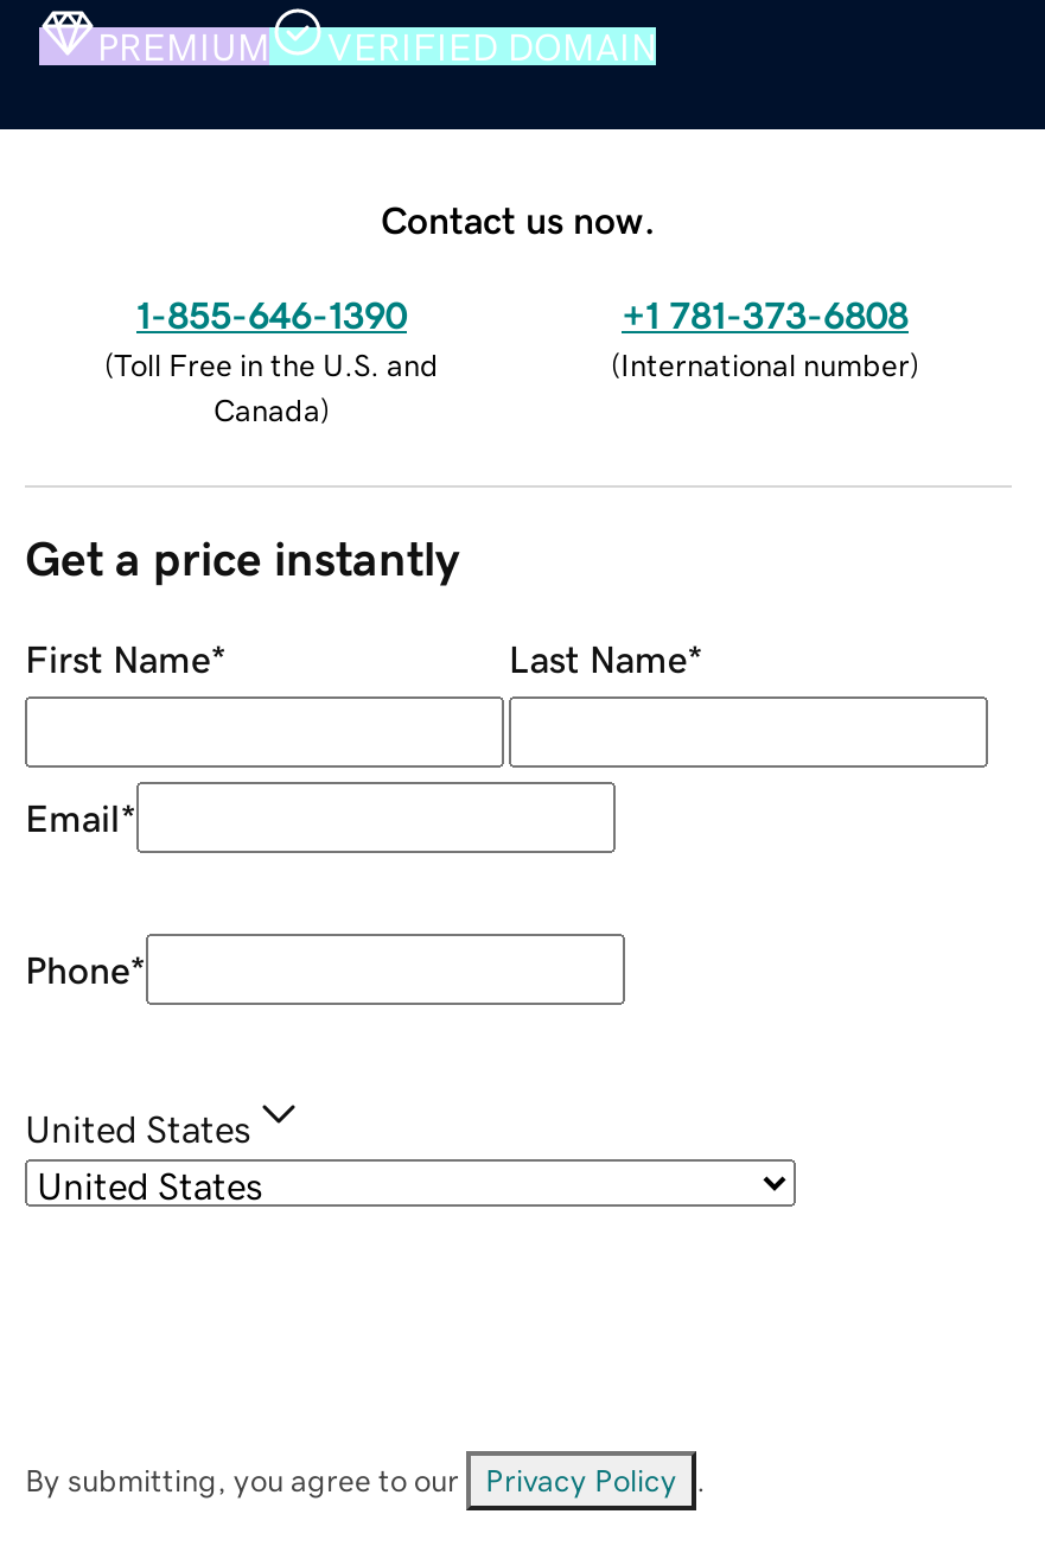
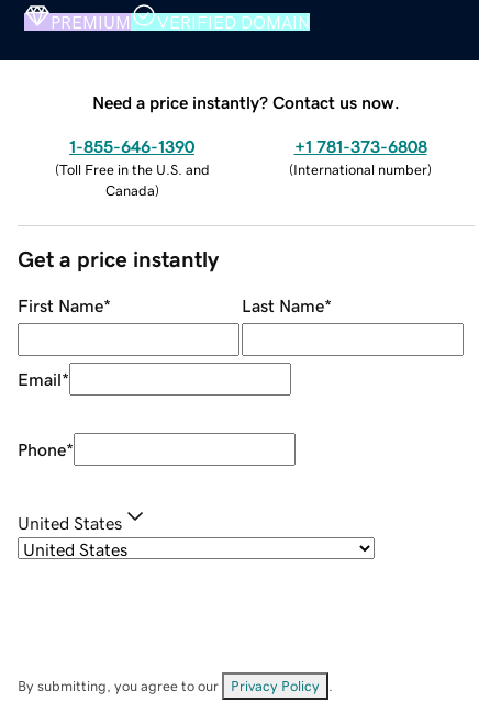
[381,200,656,238] Contact us now. -> [92,93,400,111] Need a price instantly? Contact us now.

